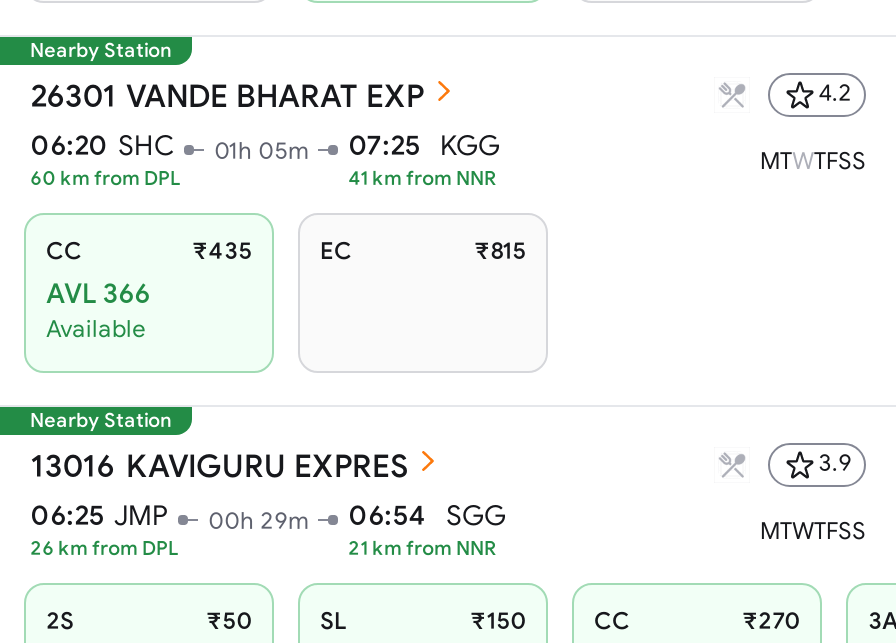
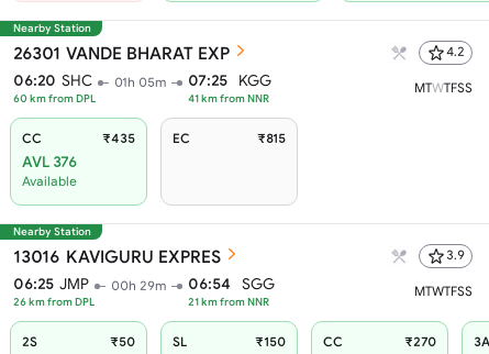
[46,277,150,309] AVL 366 -> [22,152,77,170] AVL 376

